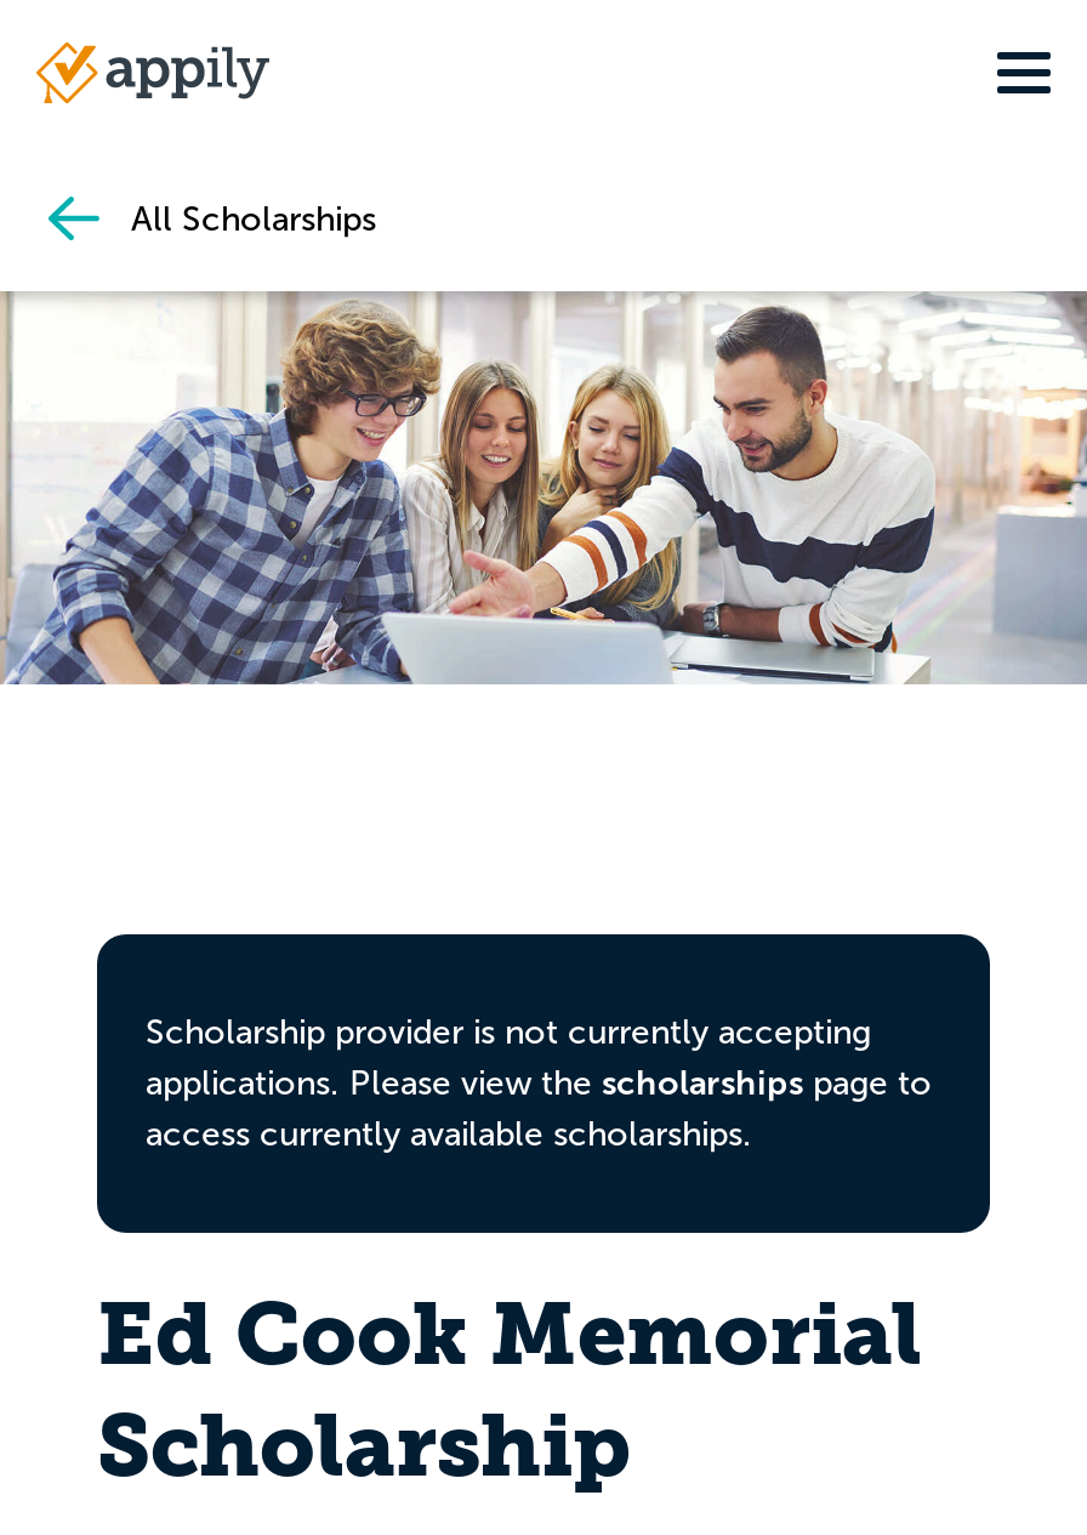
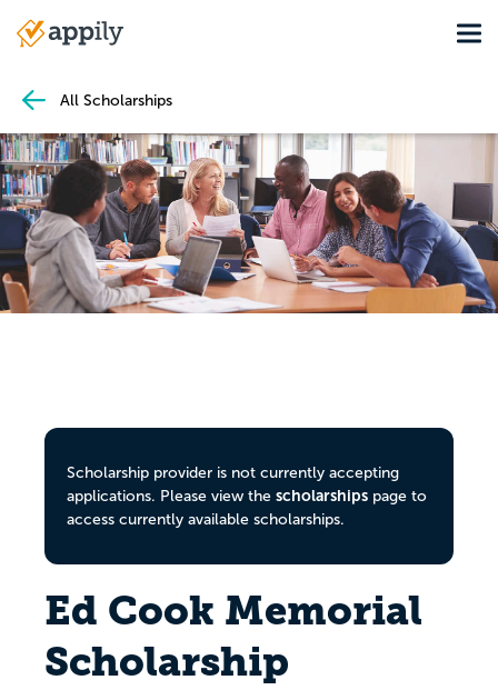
[7,294,1080,687] [image] -> [3,132,495,314] [image]

